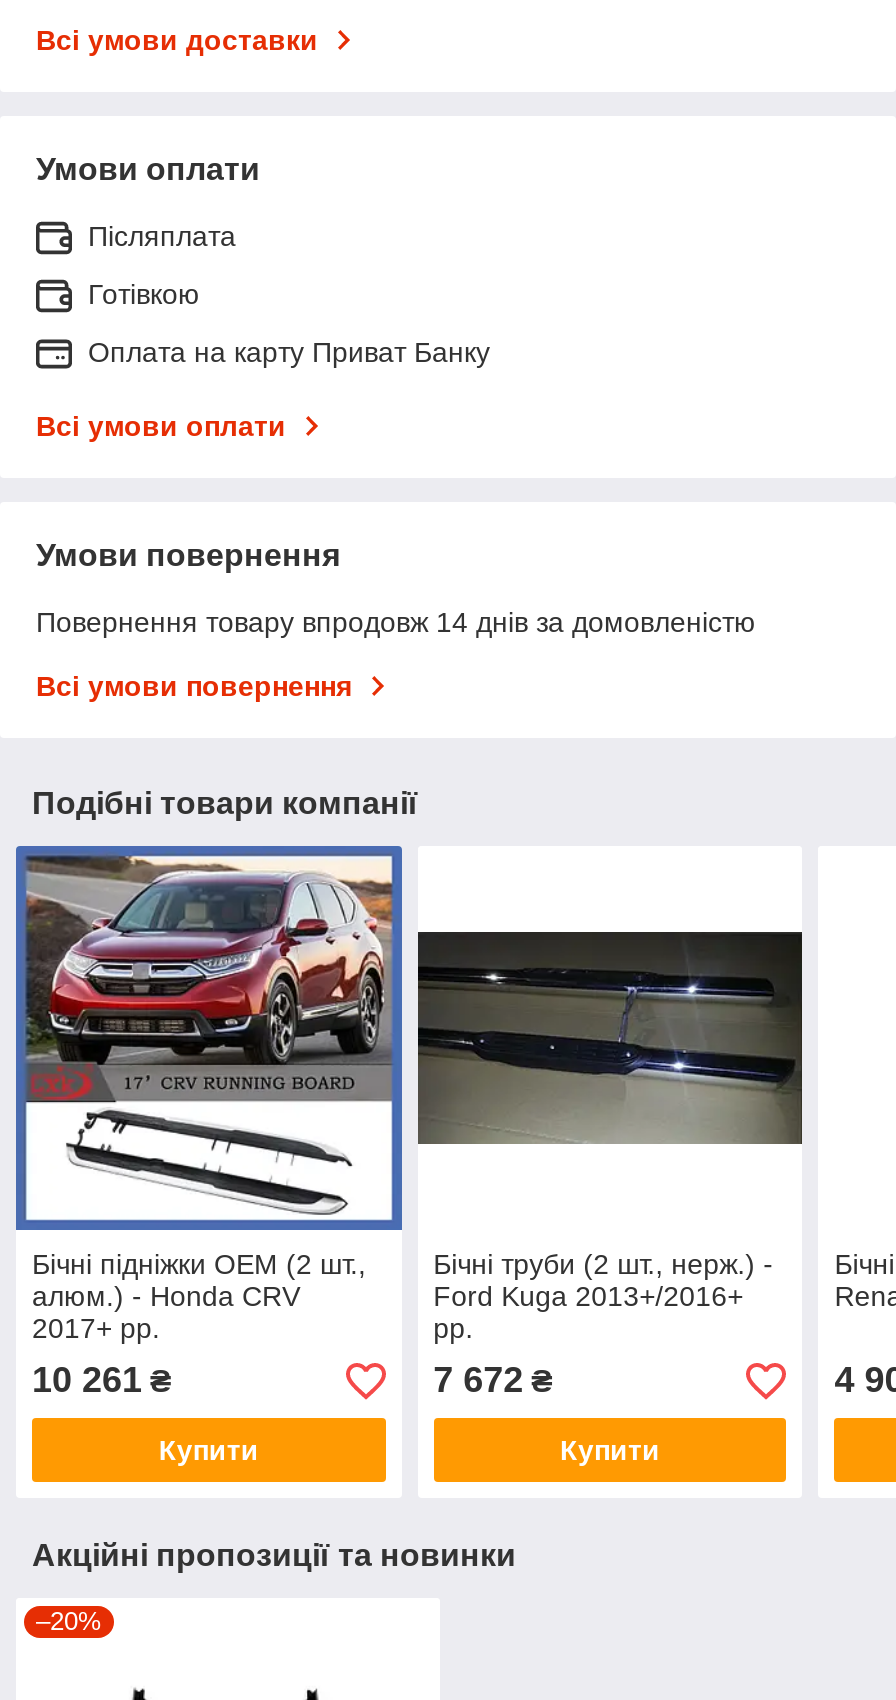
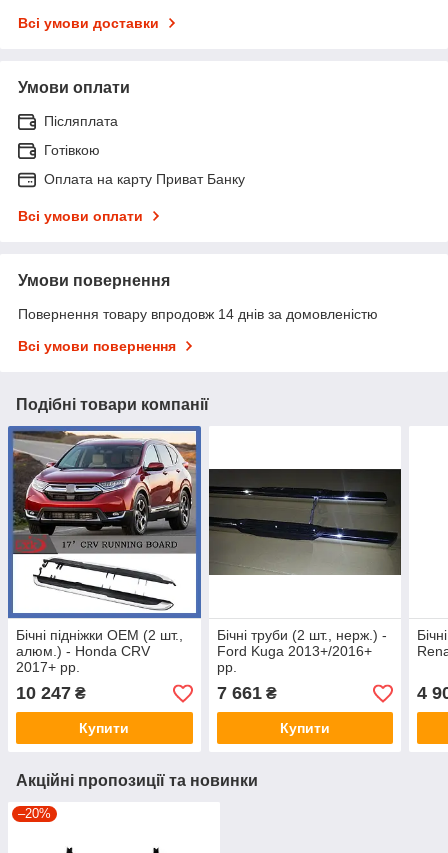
[32,1361,172,1401] 10 261 ₴ -> [16,683,86,703] 10 247 ₴
[433,1361,553,1401] 7 672 ₴ -> [217,683,277,703] 7 661 ₴

